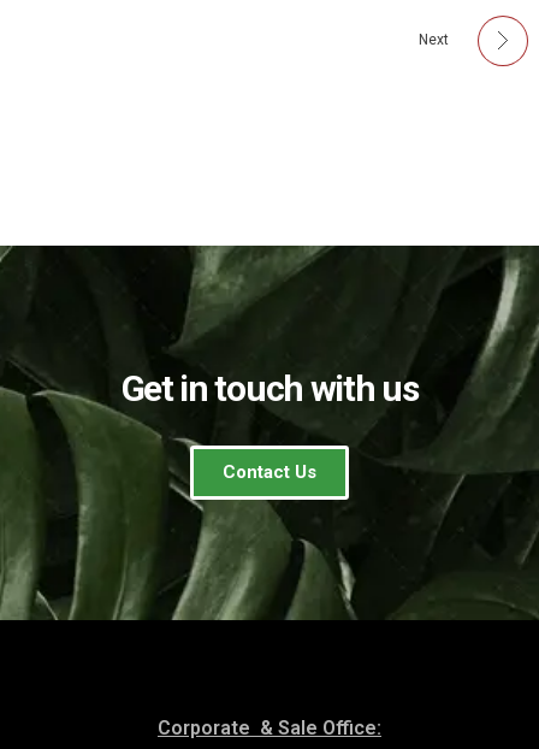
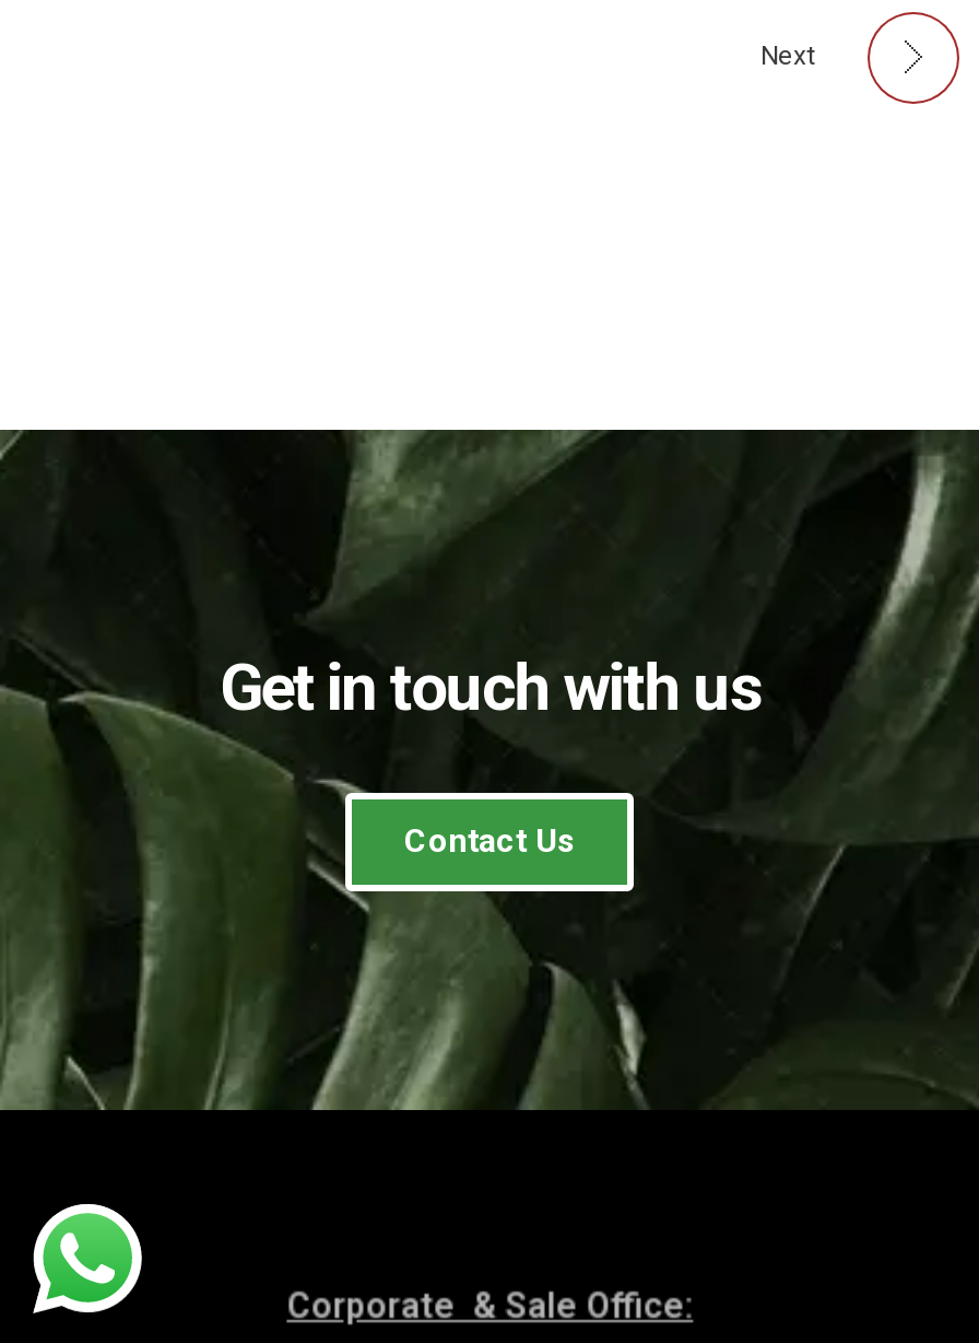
none -> [31,1202,144,1316] [image]

